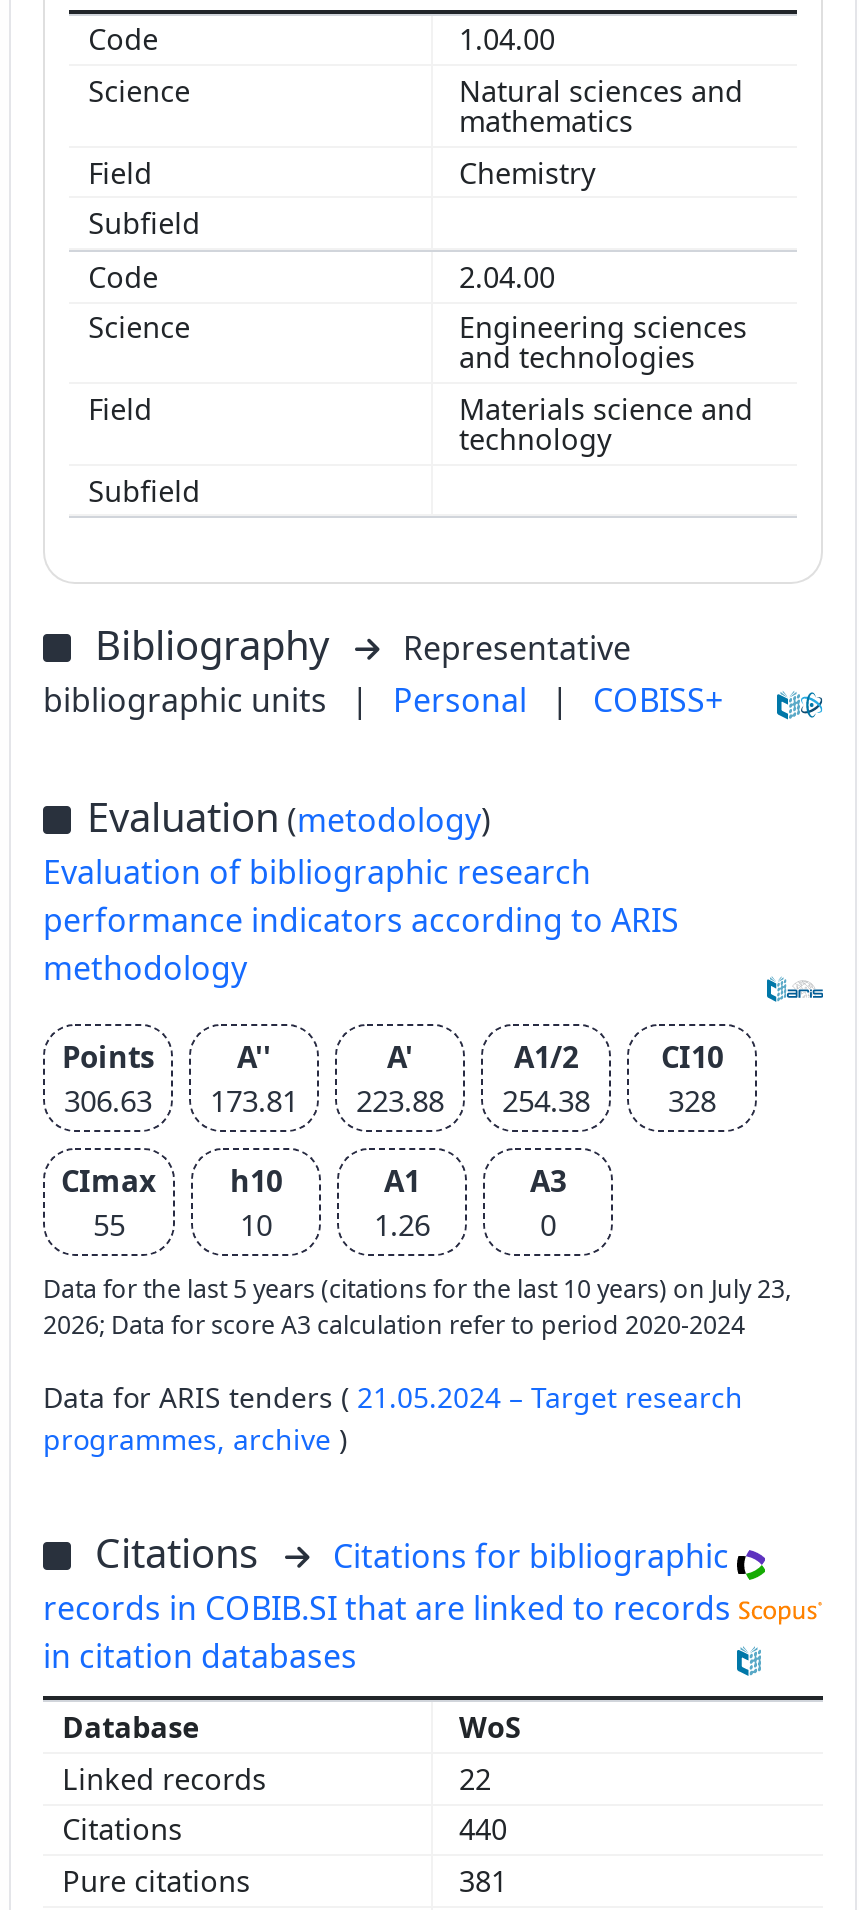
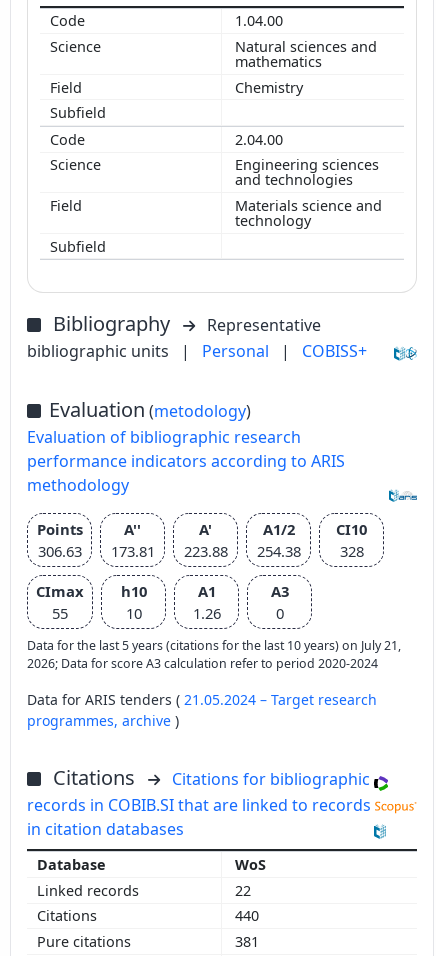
[43,1273,791,1307] Data for the last 5 years (citations for the last 10 years) on July 23, -> [27,637,401,654] Data for the last 5 years (citations for the last 10 years) on July 21,

